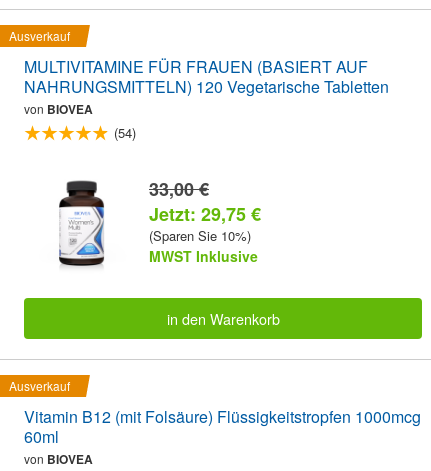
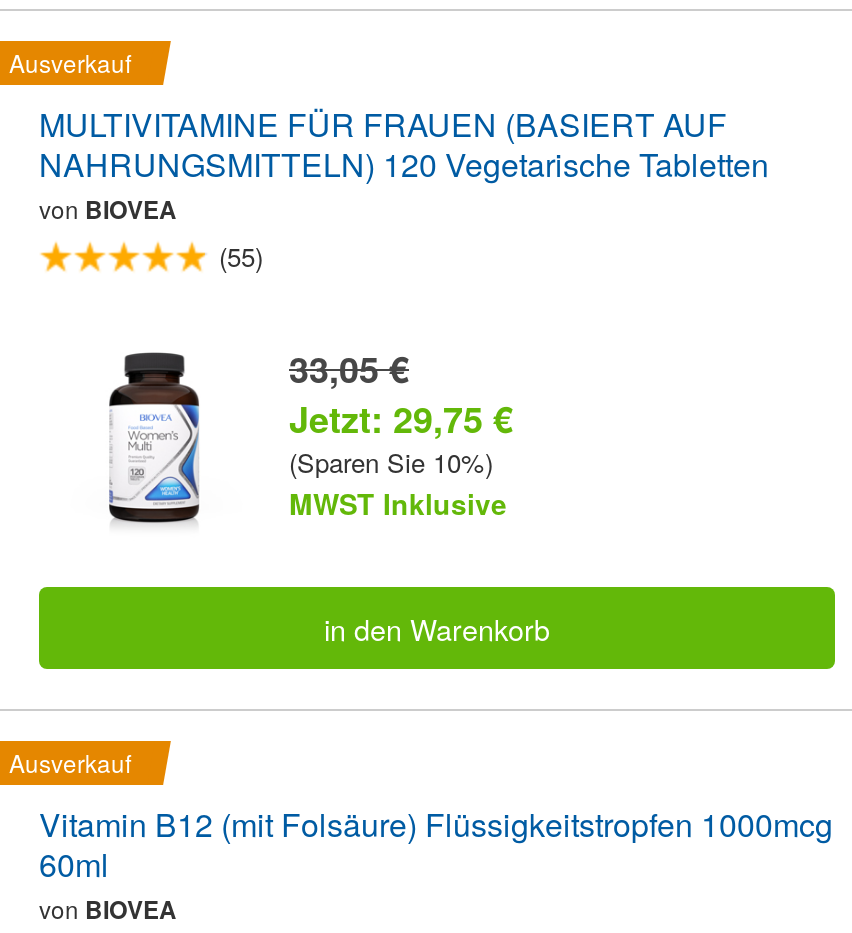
[114,123,136,142] (54) -> [219,237,263,275] (55)
[149,176,209,202] 33,00 € -> [289,343,409,395] 33,05 €

